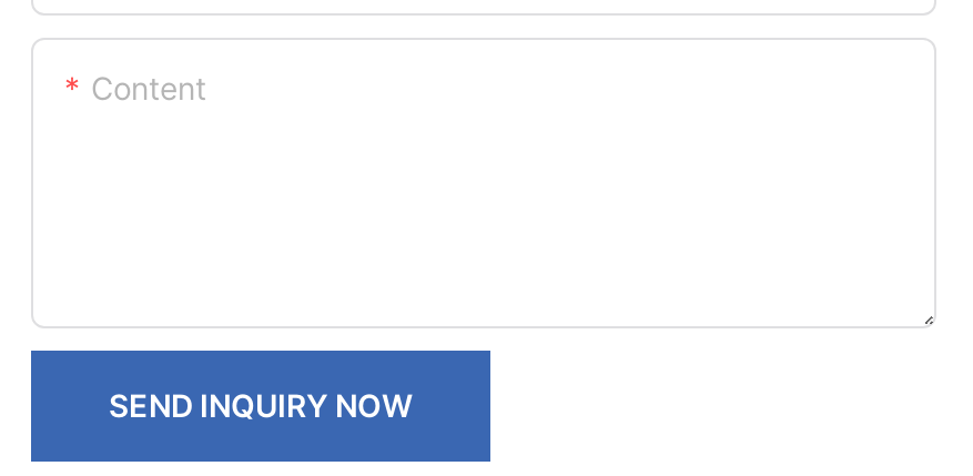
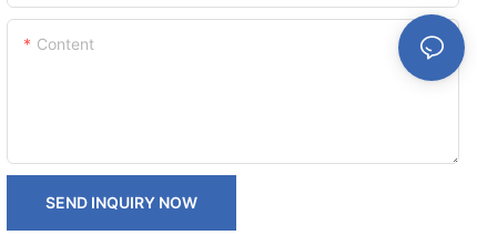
none -> [396,13,466,83] [image]

